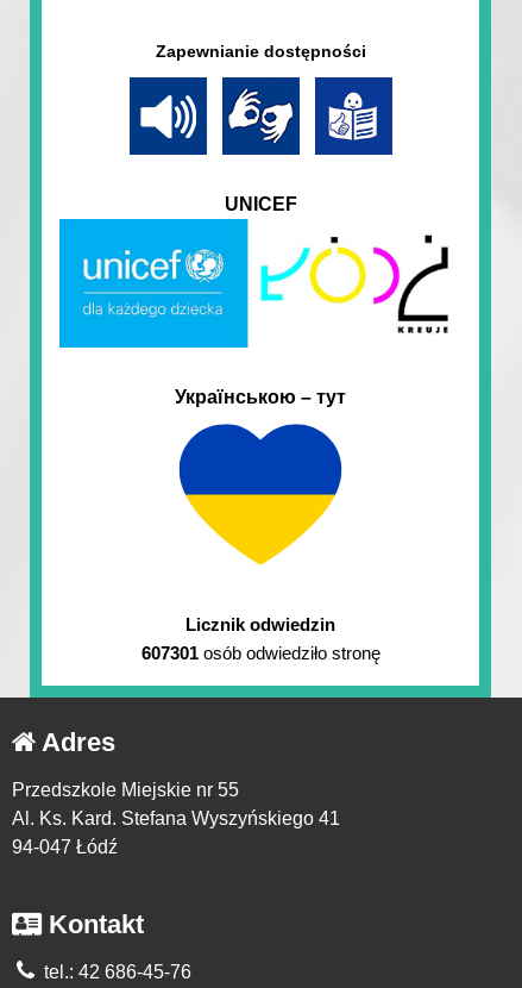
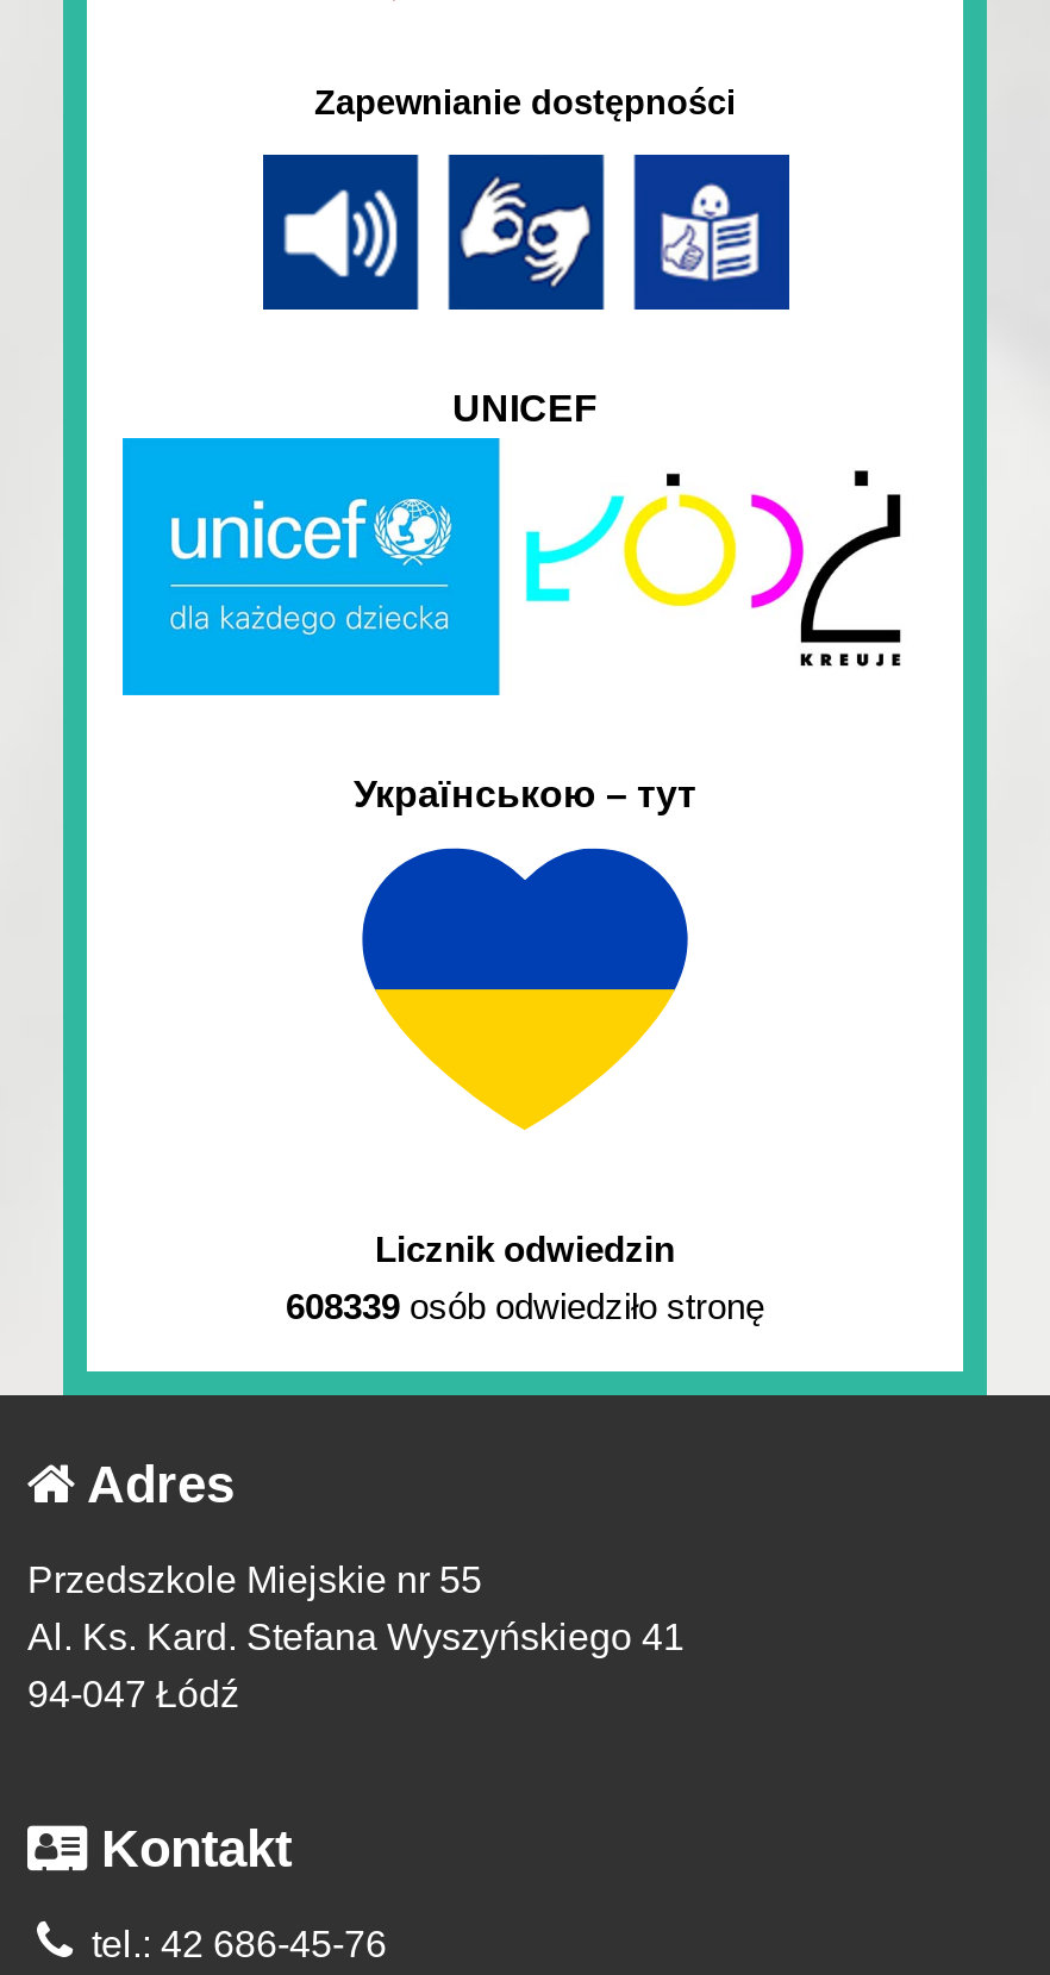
[141,643,380,663] 607301 osób odwiedziło stronę -> [286,1286,764,1326] 608339 osób odwiedziło stronę

